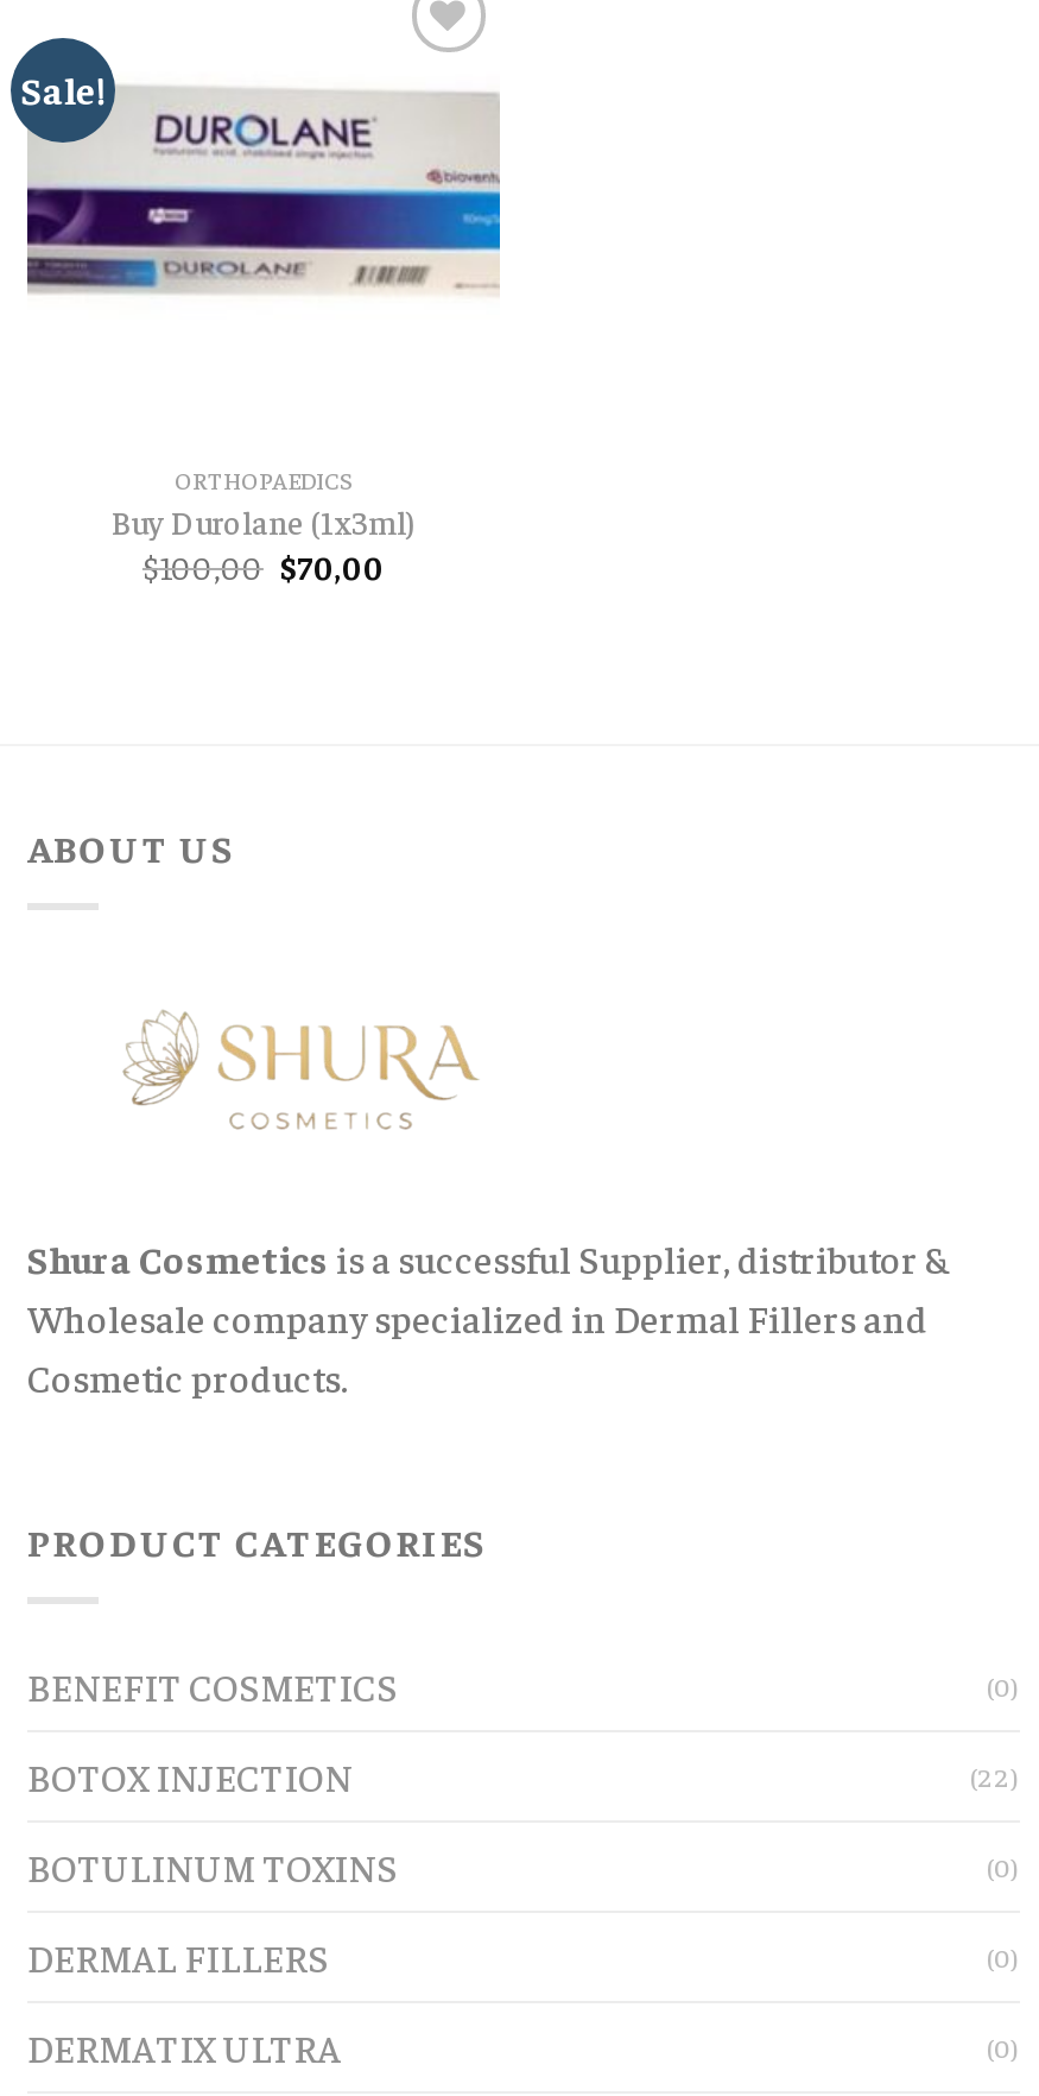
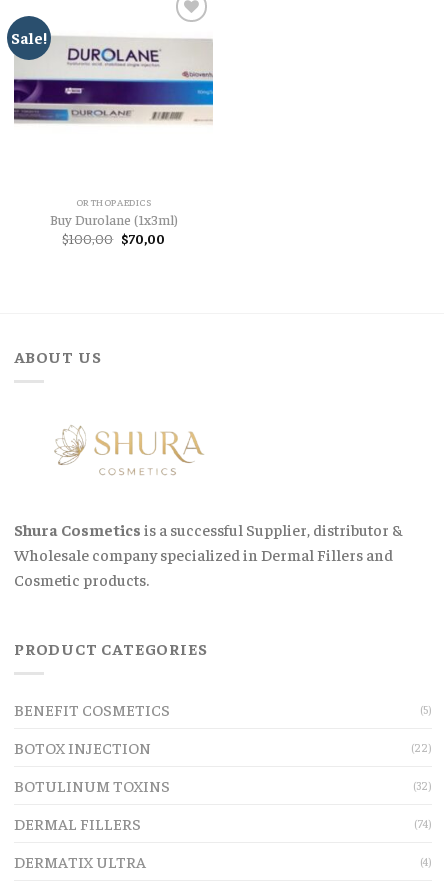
[987,1668,1020,1701] (0) -> [420,702,432,716] (5)
[987,1849,1020,1882] (0) -> [413,778,432,792] (32)
[987,1939,1020,1972] (0) -> [414,816,432,830] (74)
[987,2029,1020,2062] (0) -> [420,854,432,868] (4)

